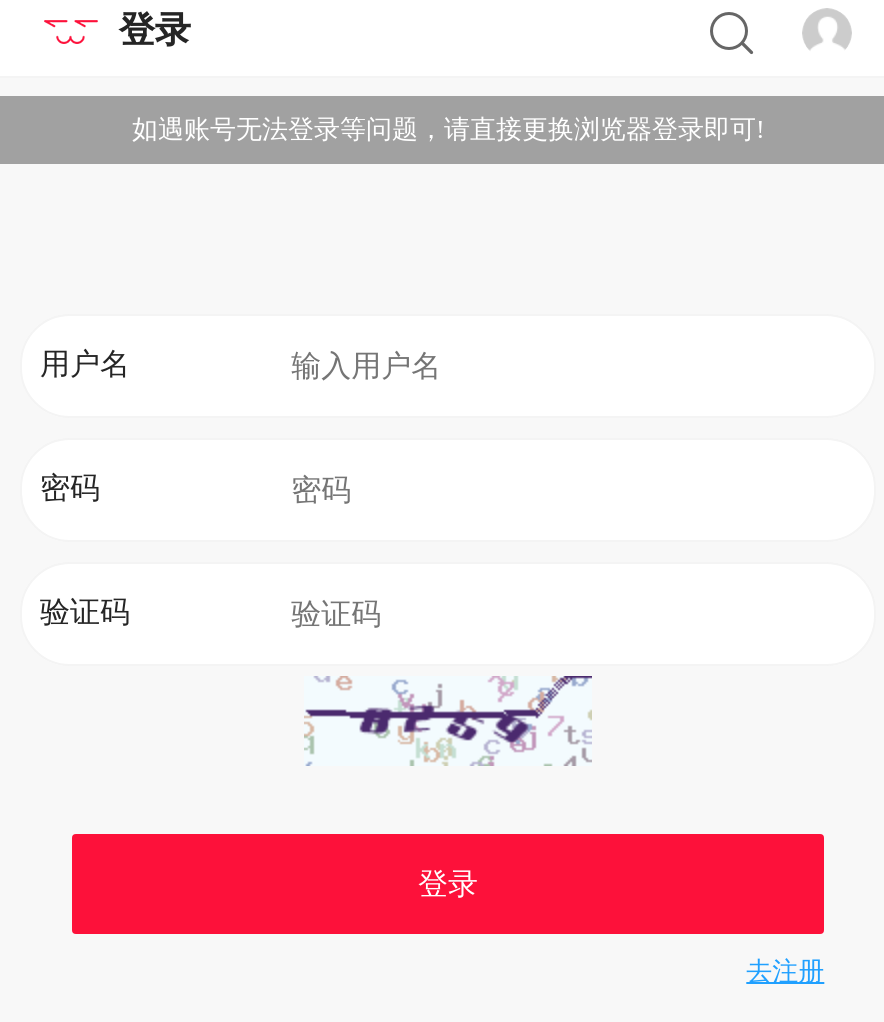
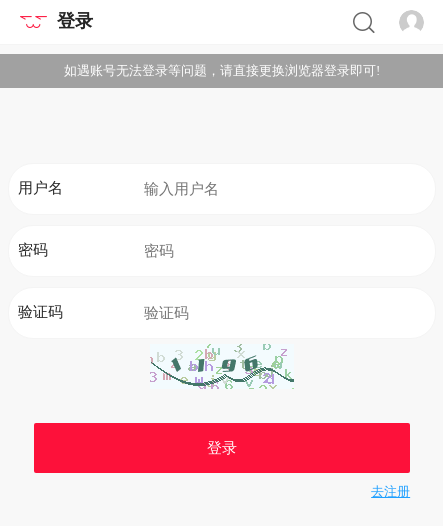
[306,674,592,766] [image] -> [151,344,295,389] [image]

